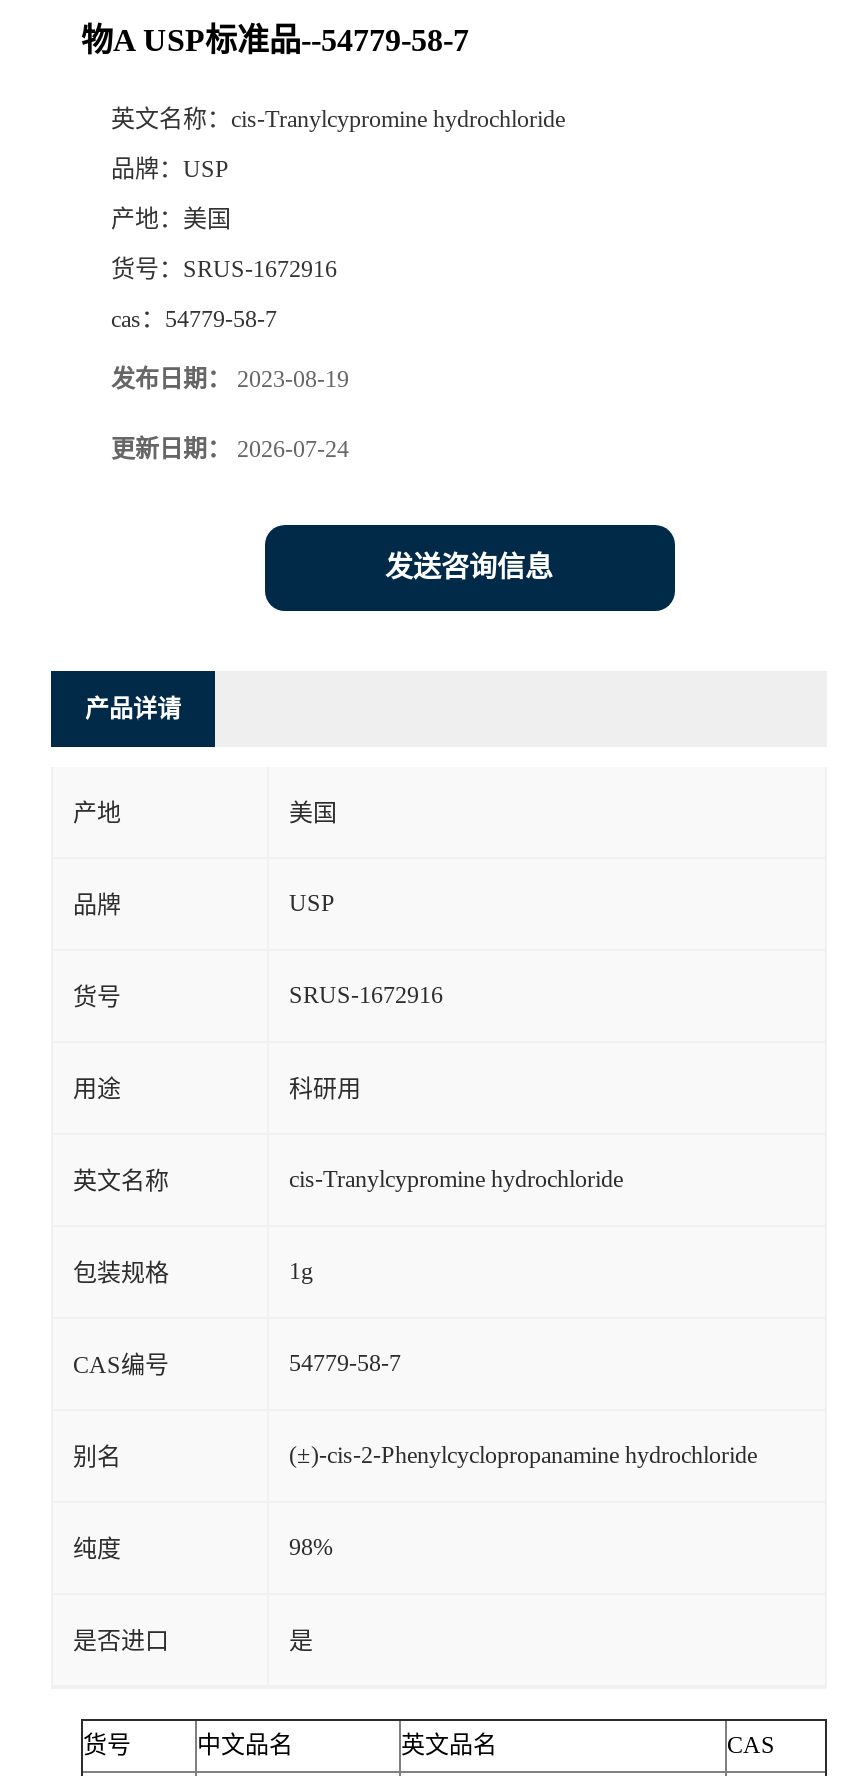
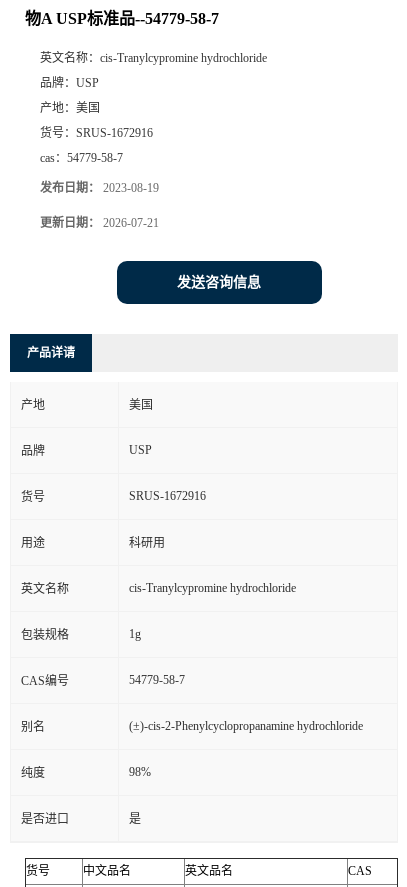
[111,435,349,463] 更新日期：2026-07-24 -> [40,216,159,230] 更新日期：2026-07-21

